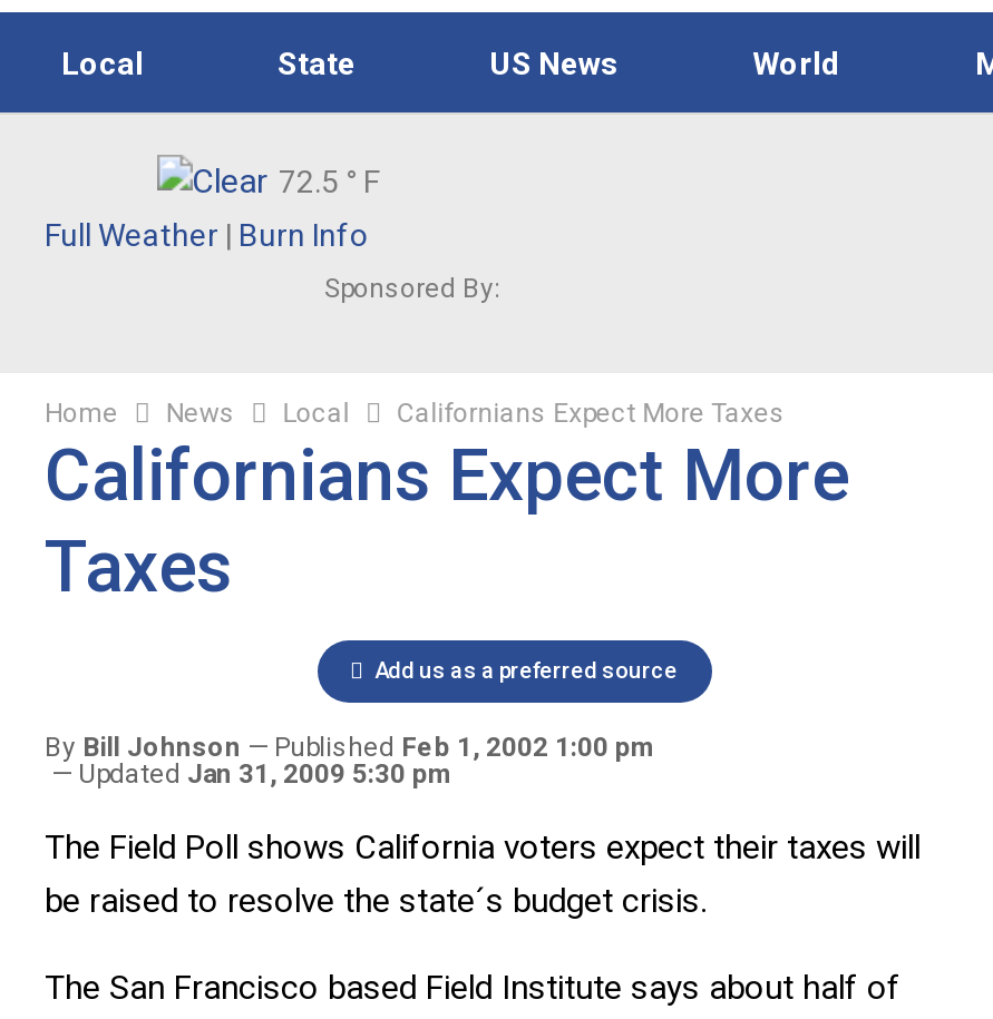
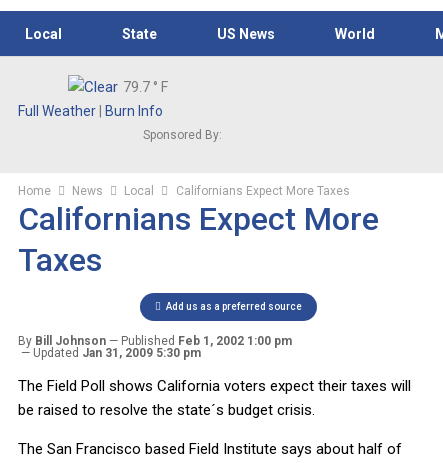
[279,164,379,199] 72.5 ° F -> [122,79,167,95] 79.7 ° F

